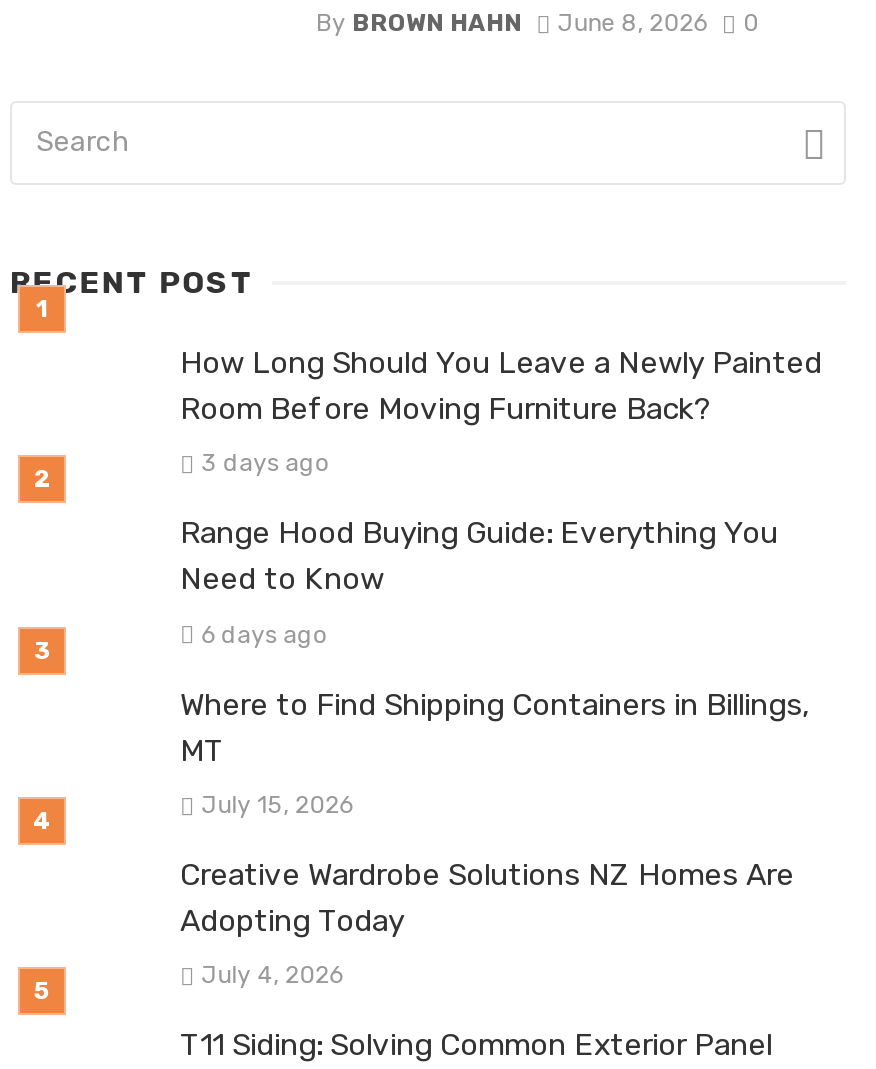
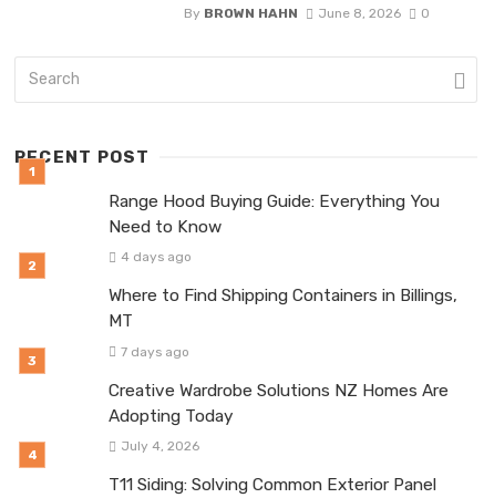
[180,345,822,478] How Long Should You Leave a Newly Painted | Room Before Moving Furniture Back? | 3 days ago -> none
[201,620,327,648] 6 days ago -> [120,249,191,265] 4 days ago
[201,790,353,818] July 15, 2026 -> [120,344,189,359] 7 days ago

